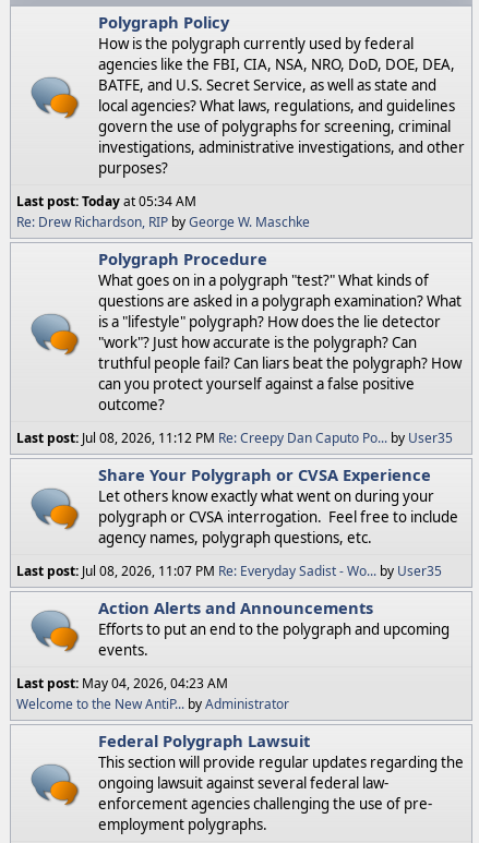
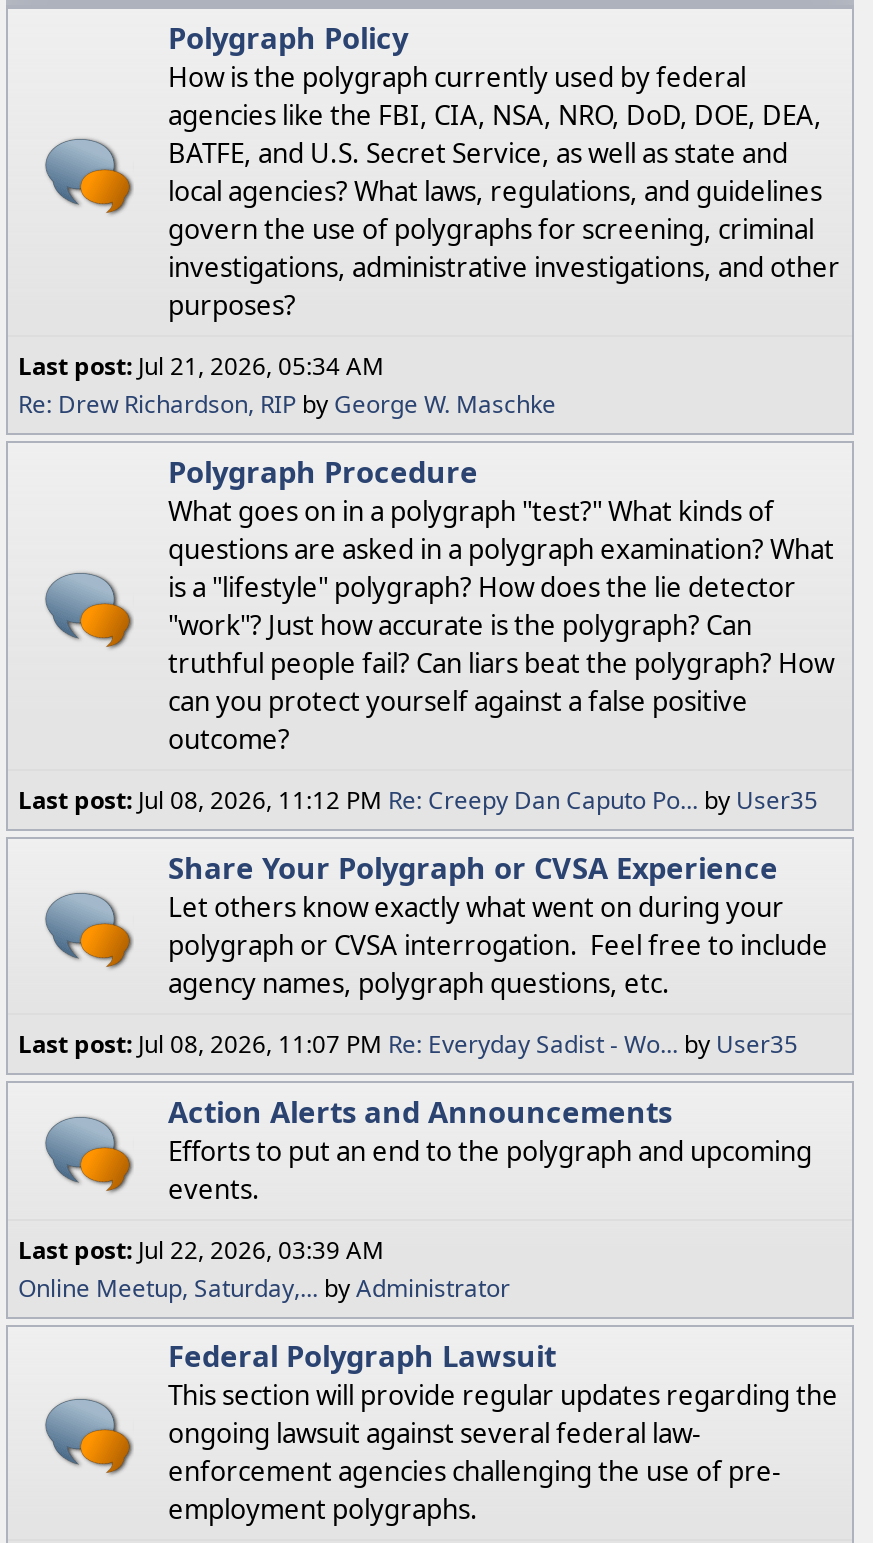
[16,192,196,211] Last post: Today at 05:34 AM -> [18,350,384,384] Last post: Jul 21, 2026, 05:34 AM
[16,674,289,714] Last post: May 04, 2026, 04:23 AM | Welcome to the New AntiP... by Administrator -> [18,1234,510,1306] Last post: Jul 22, 2026, 03:39 AM | Online Meetup, Saturday,... by Administrator

